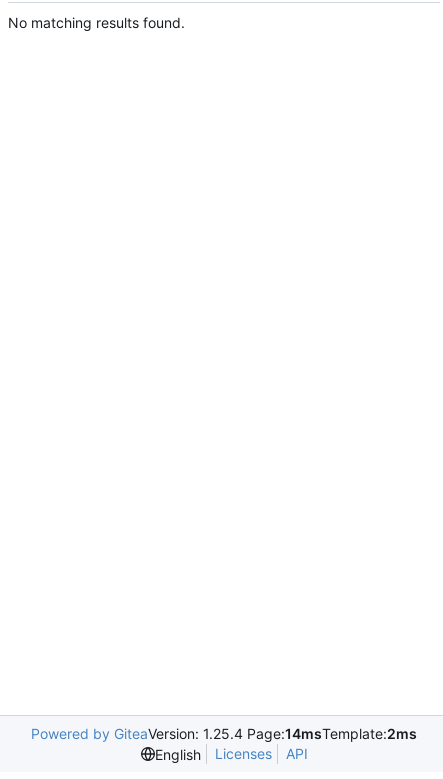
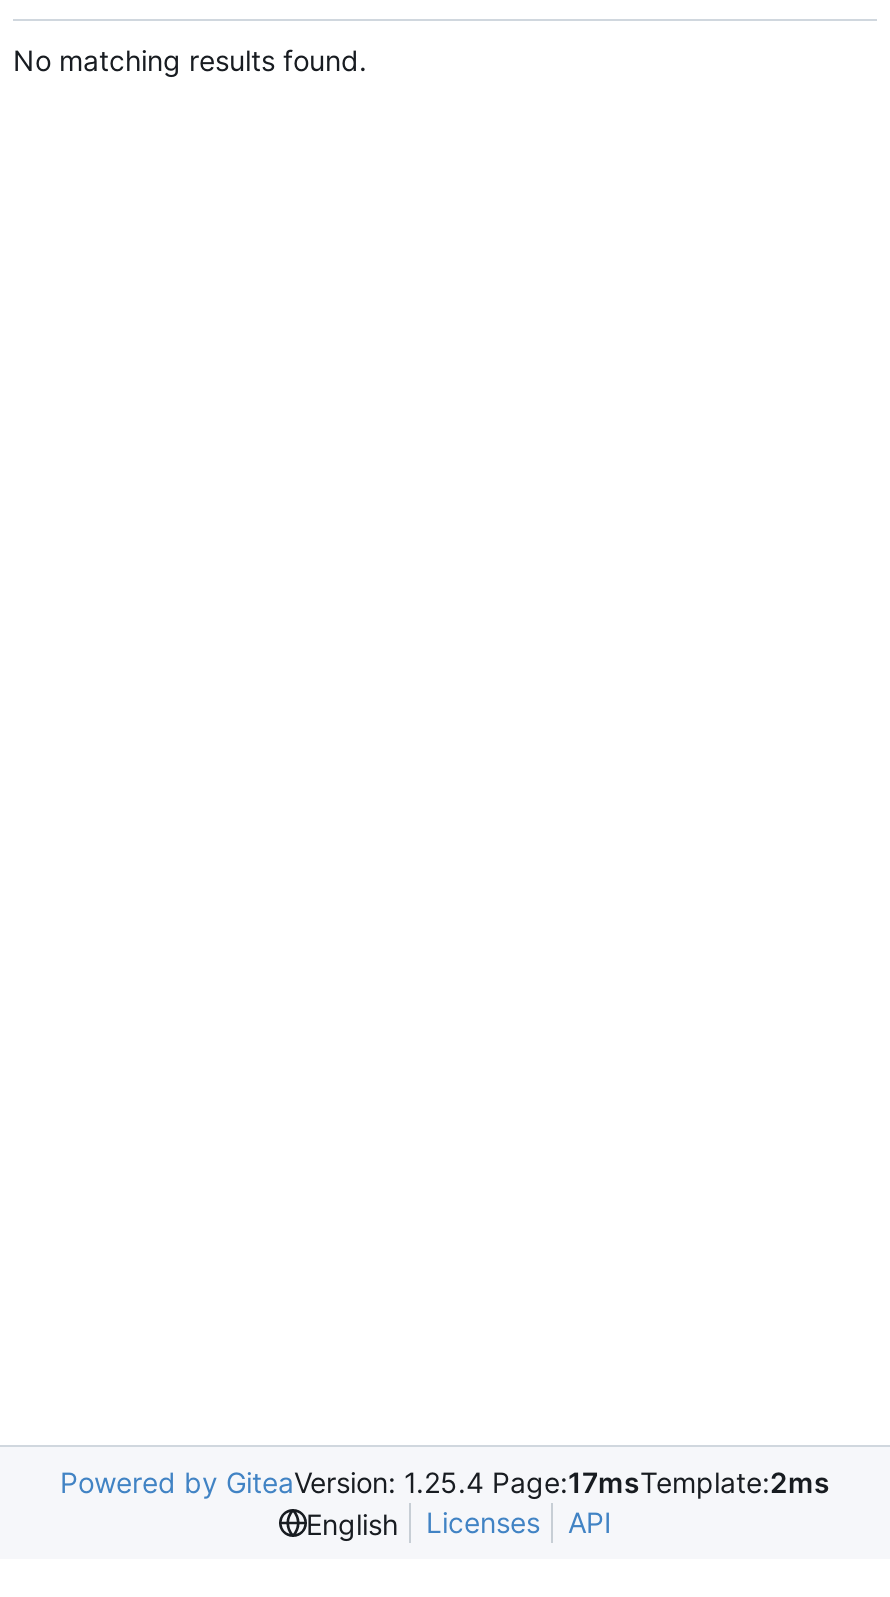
[31,725,417,742] Powered by GiteaVersion: 1.25.4 Page:14msTemplate:2ms -> [60,1465,830,1499] Powered by GiteaVersion: 1.25.4 Page:17msTemplate:2ms

